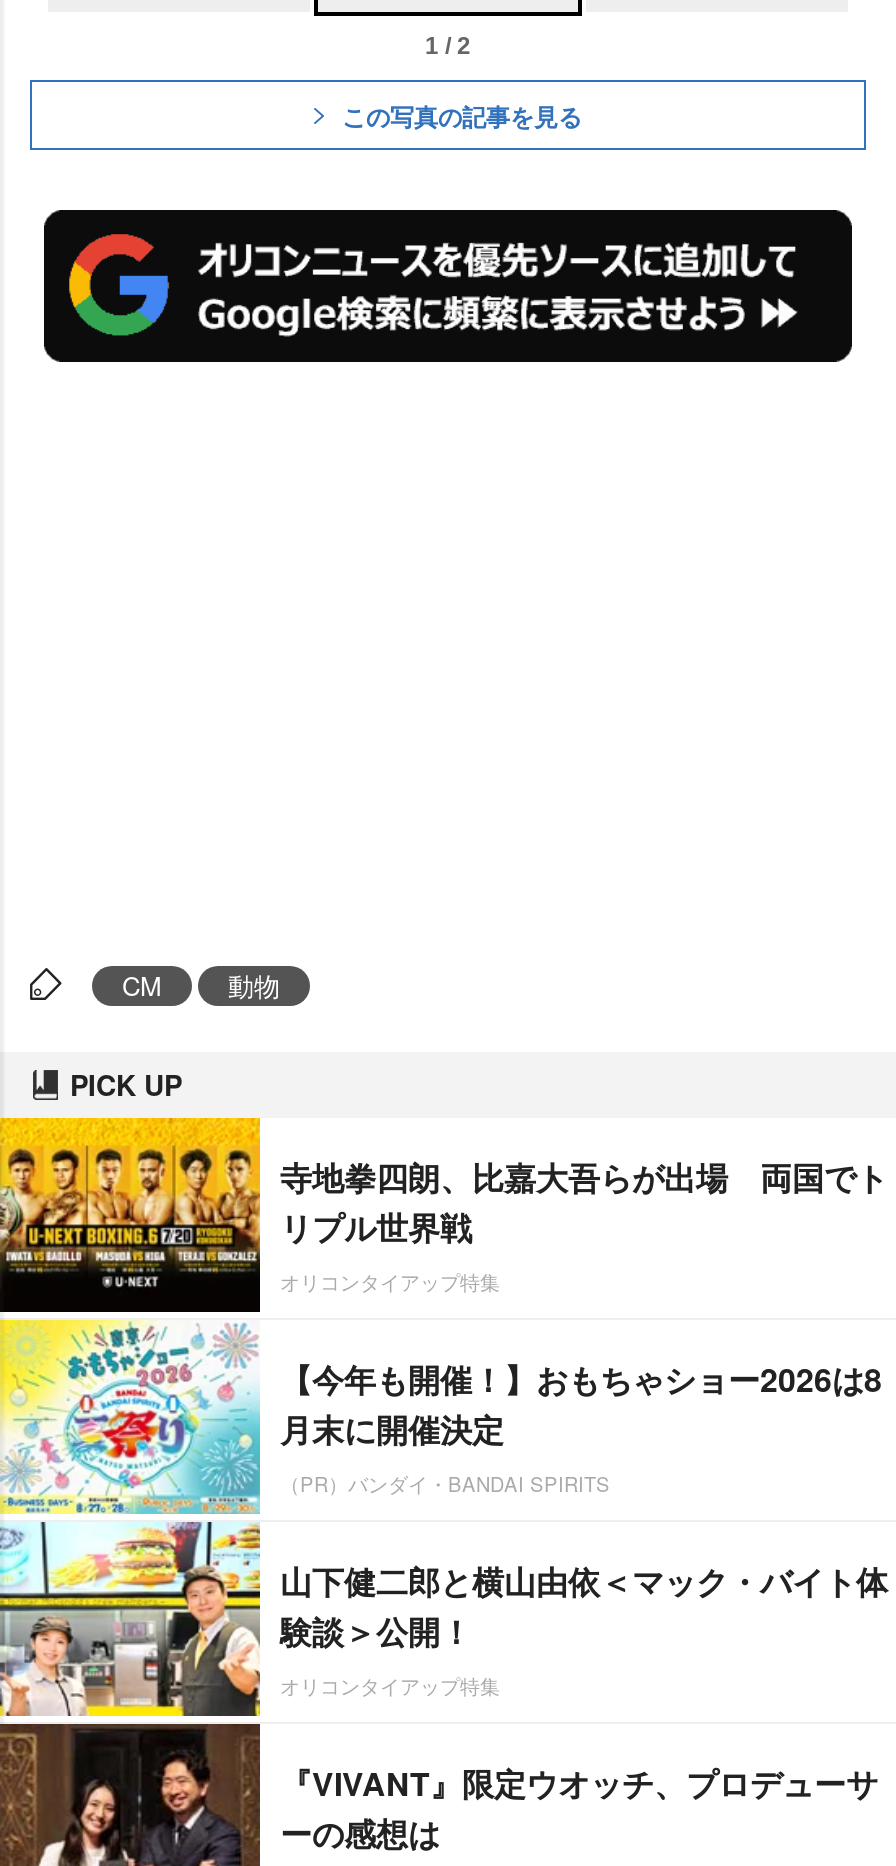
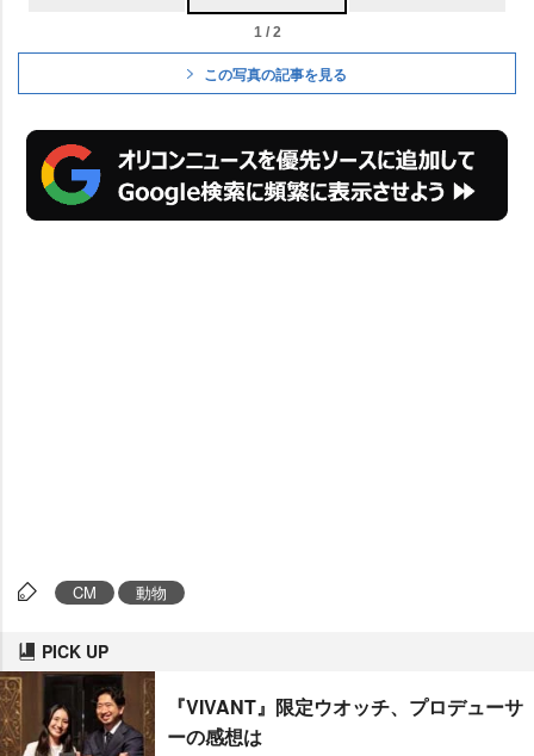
[6,1116,888,1718] [image] | 寺地拳四朗、比嘉大吾らが出場 両国でト | リプル世界戦 | オリコンタイアップ特集 | 【今年も開催！】おもちゃショー2026は8 | 月末に開催決定 | （PR）バンダイ・BANDAI SPIRITS | 山下健二郎と横山由依＜マック・バイト体 | 験談＞公開！ | オリコンタイアップ特集 -> none

